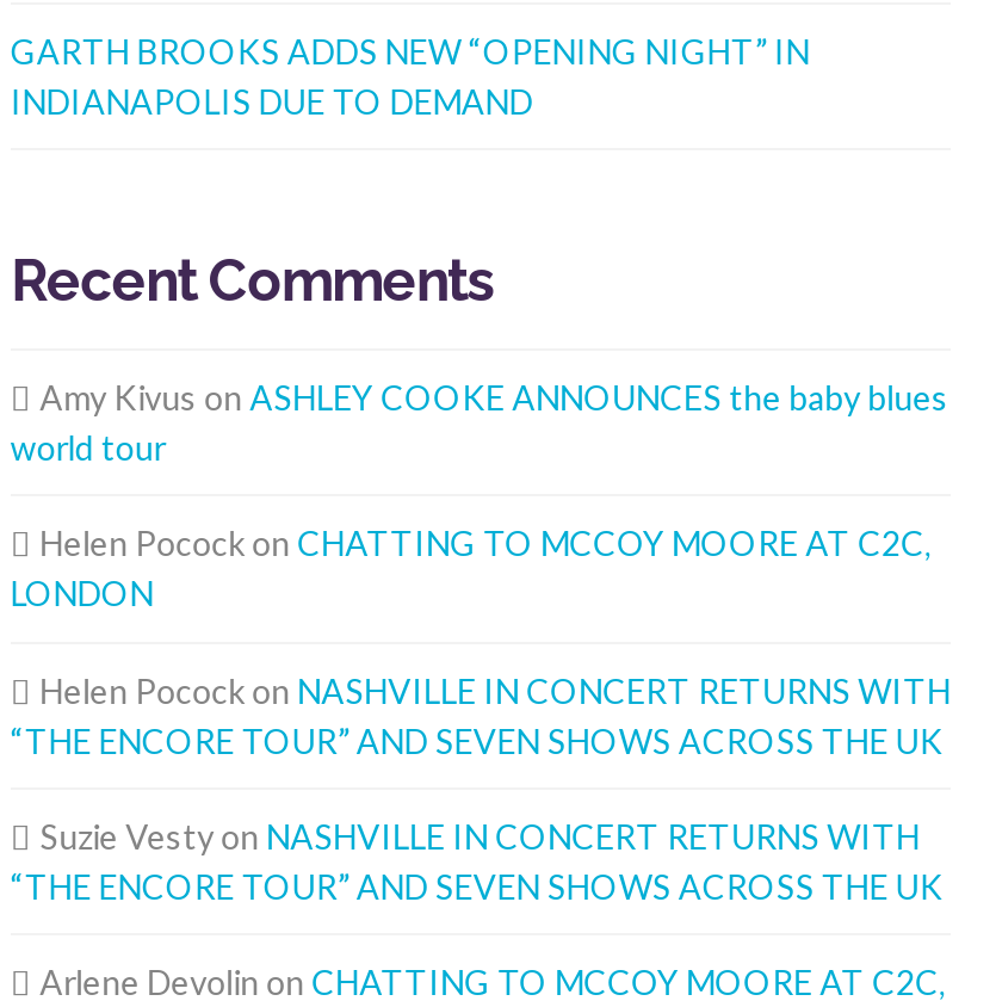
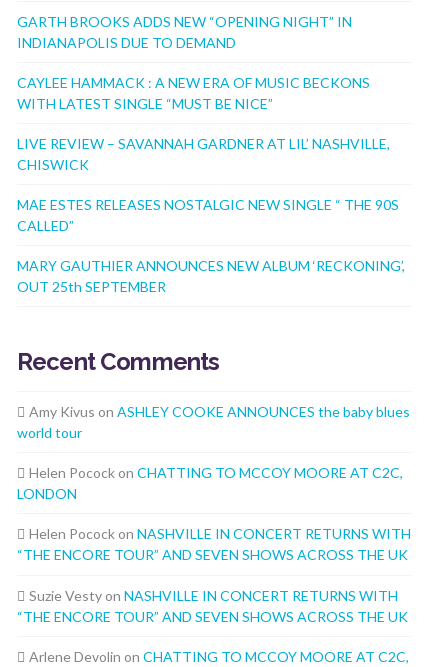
none -> [17,74,405,295] CAYLEE HAMMACK : A NEW ERA OF MUSIC BECKONS | WITH LATEST SINGLE “MUST BE NICE” | LIVE REVIEW – SAVANNAH GARDNER AT LIL’ NASHVILLE, | CHISWICK | MAE ESTES RELEASES NOSTALGIC NEW SINGLE “ THE 90S | CALLED” | MARY GAUTHIER ANNOUNCES NEW ALBUM ‘RECKONING’, | OUT 25th SEPTEMBER

